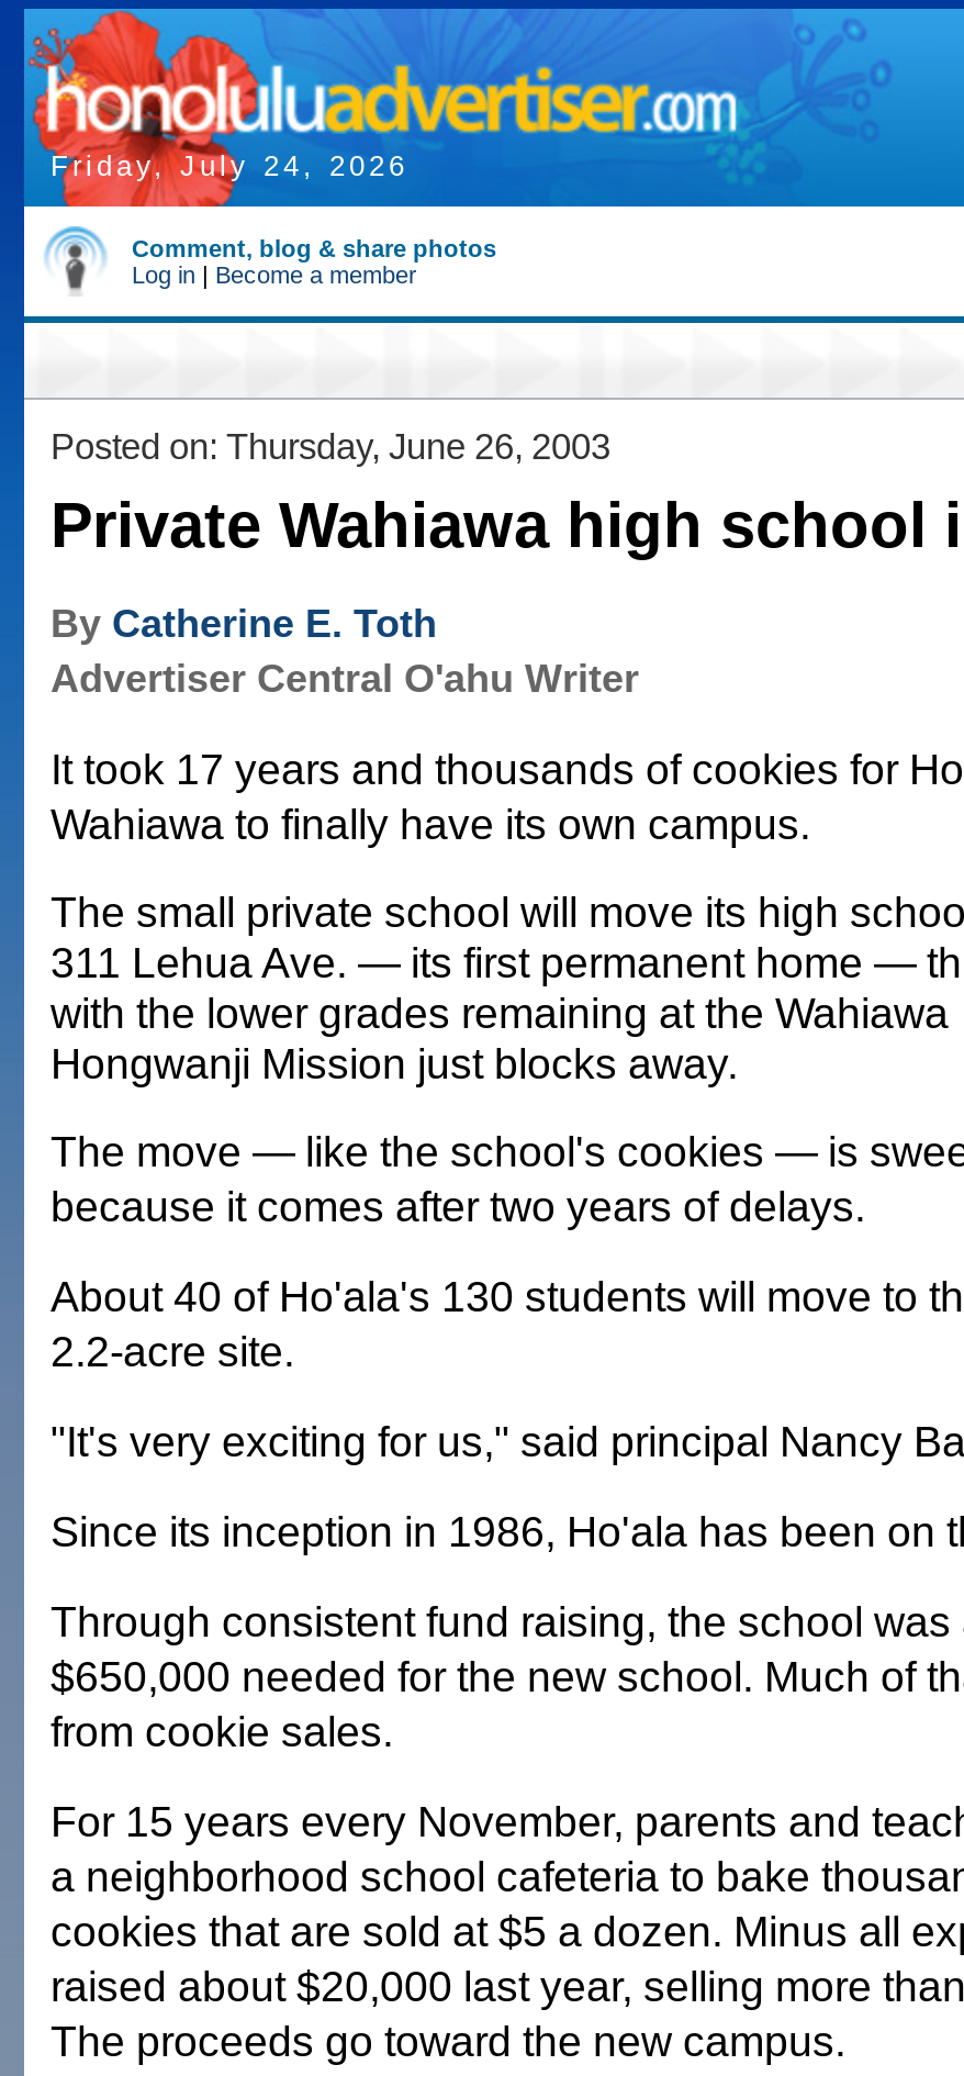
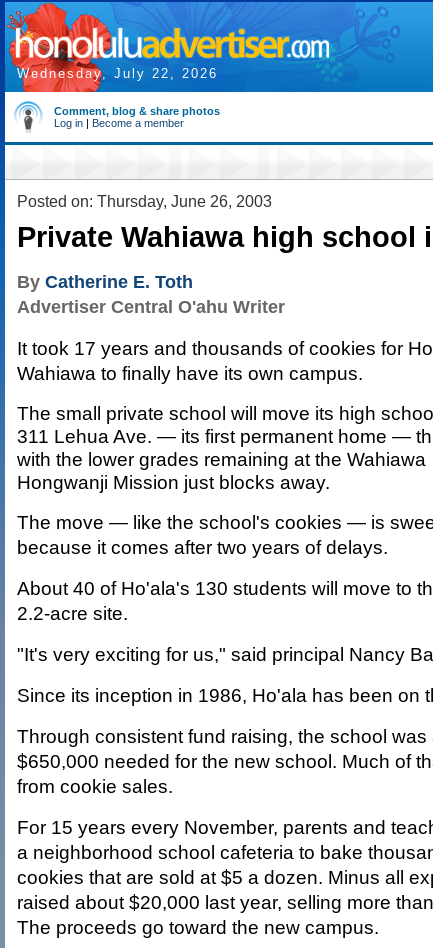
[51,149,408,182] Friday, July 24, 2026 -> [17,66,218,81] Wednesday, July 22, 2026

